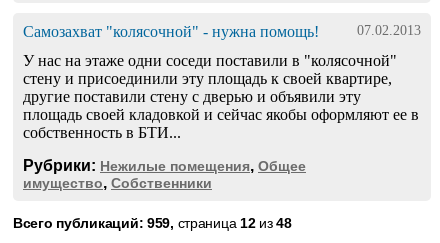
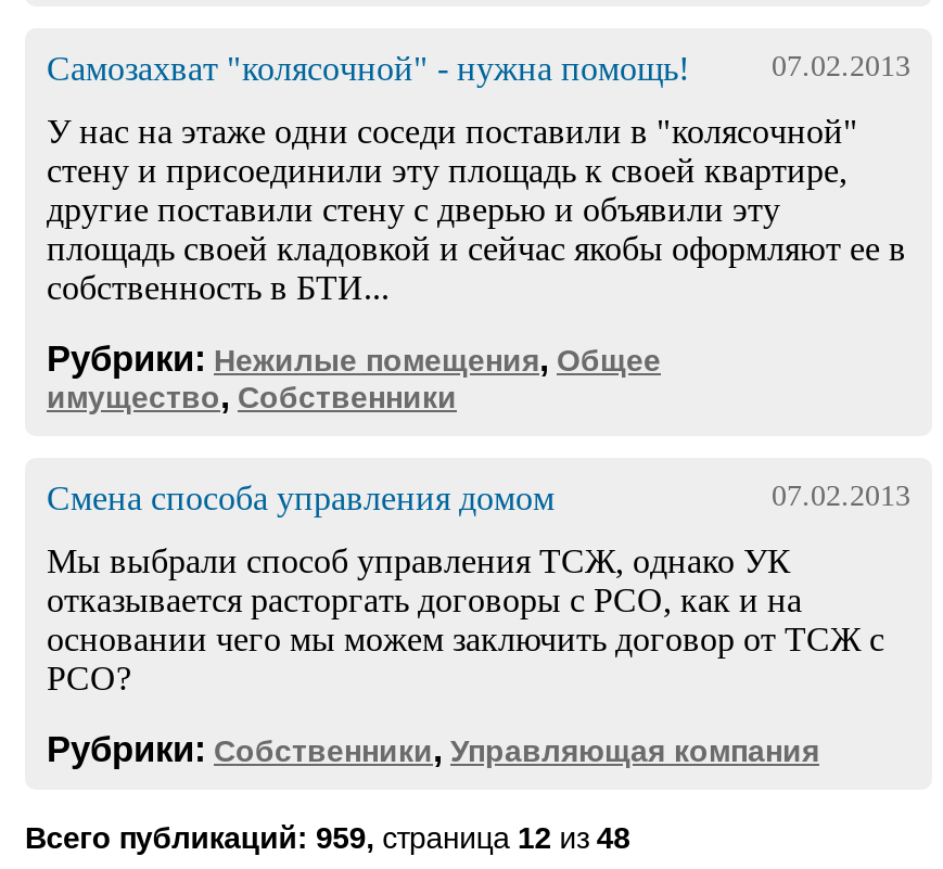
none -> [47,480,910,768] Смена способа управления домом | 07.02.2013 | Мы выбрали способ управления ТСЖ, однако УК | отказывается расторгать договоры с РСО, как и на | основании чего мы можем заключить договор от ТСЖ с | РСО? | Рубрики: Собственники, Управляющая компания

